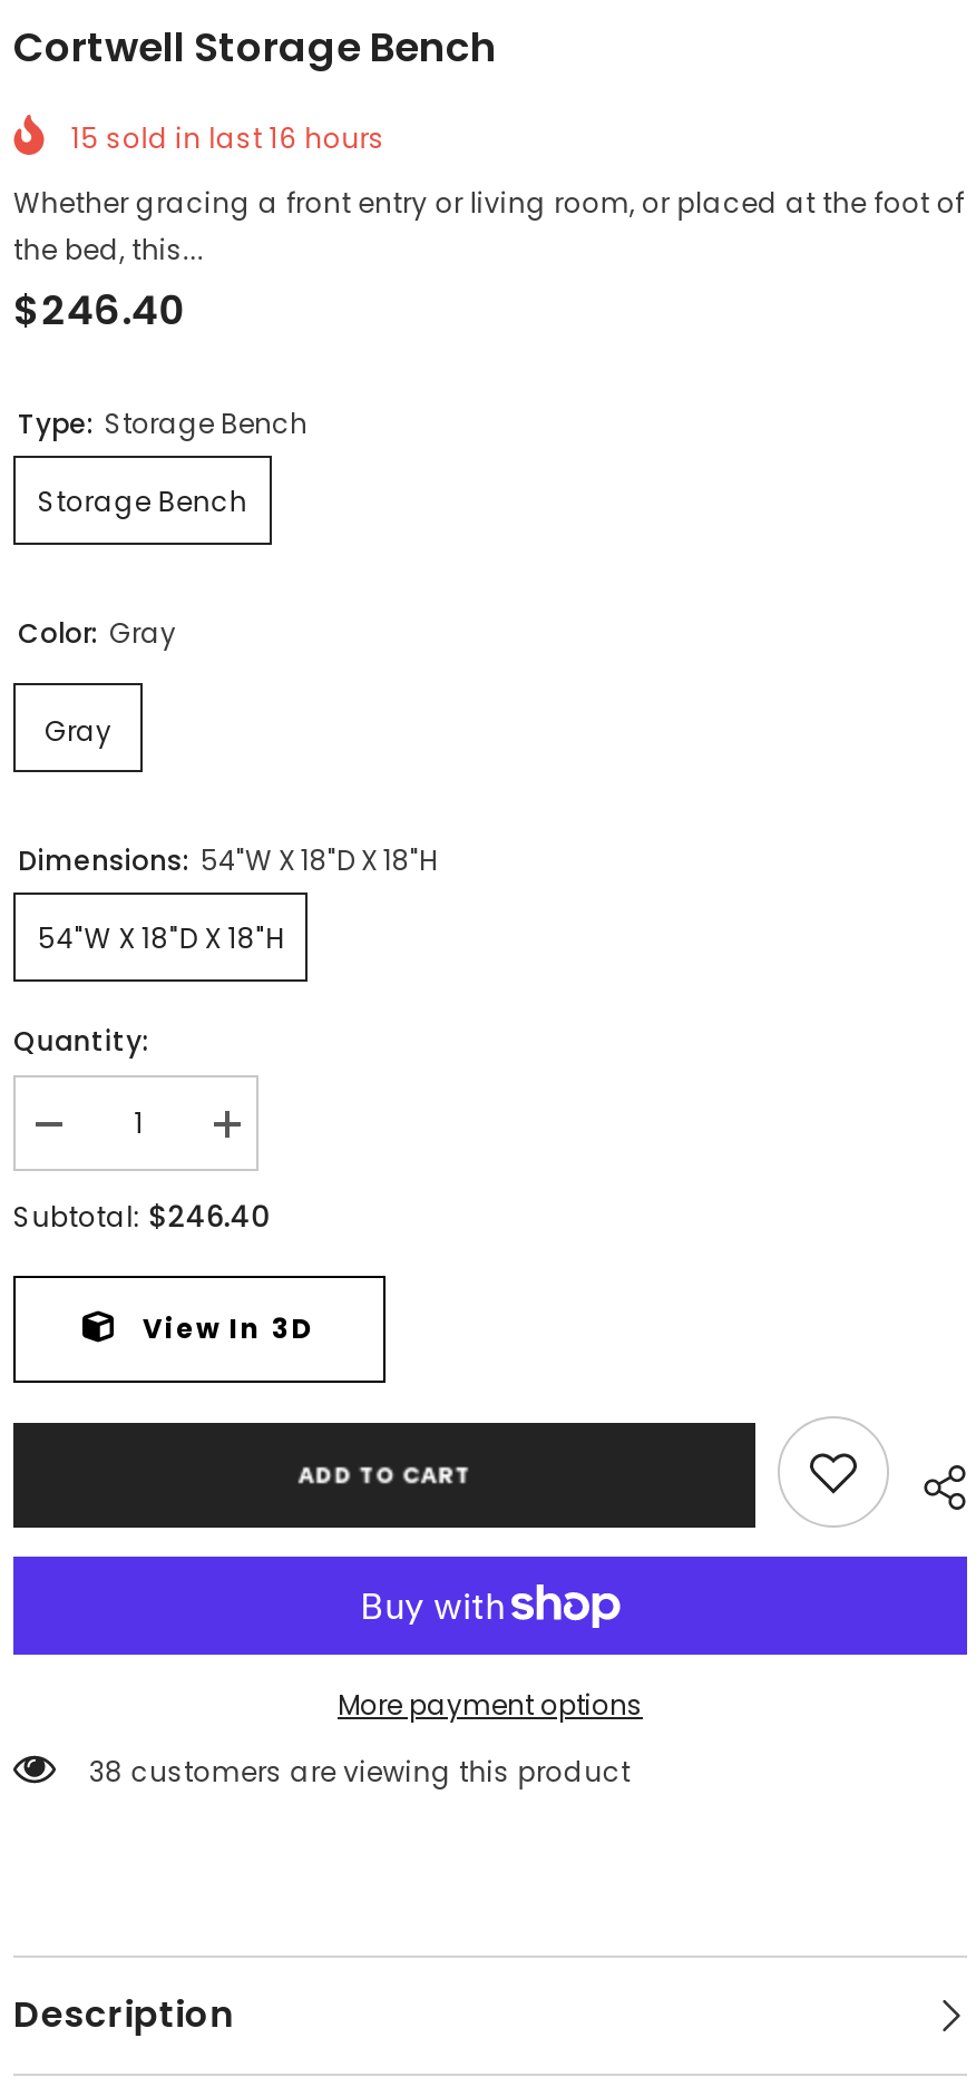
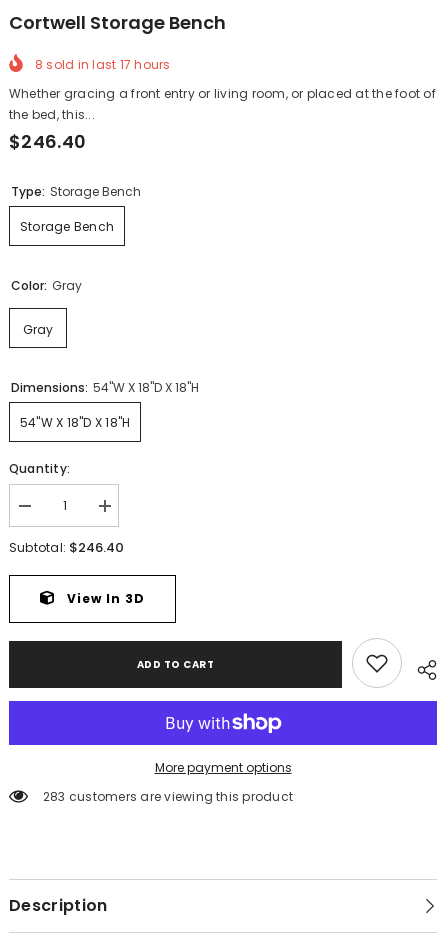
[71,120,385,158] 15 sold in last 16 hours -> [35,56,171,73] 8 sold in last 17 hours
[89,1752,630,1790] 38 customers are viewing this product -> [43,788,293,805] 283 customers are viewing this product

